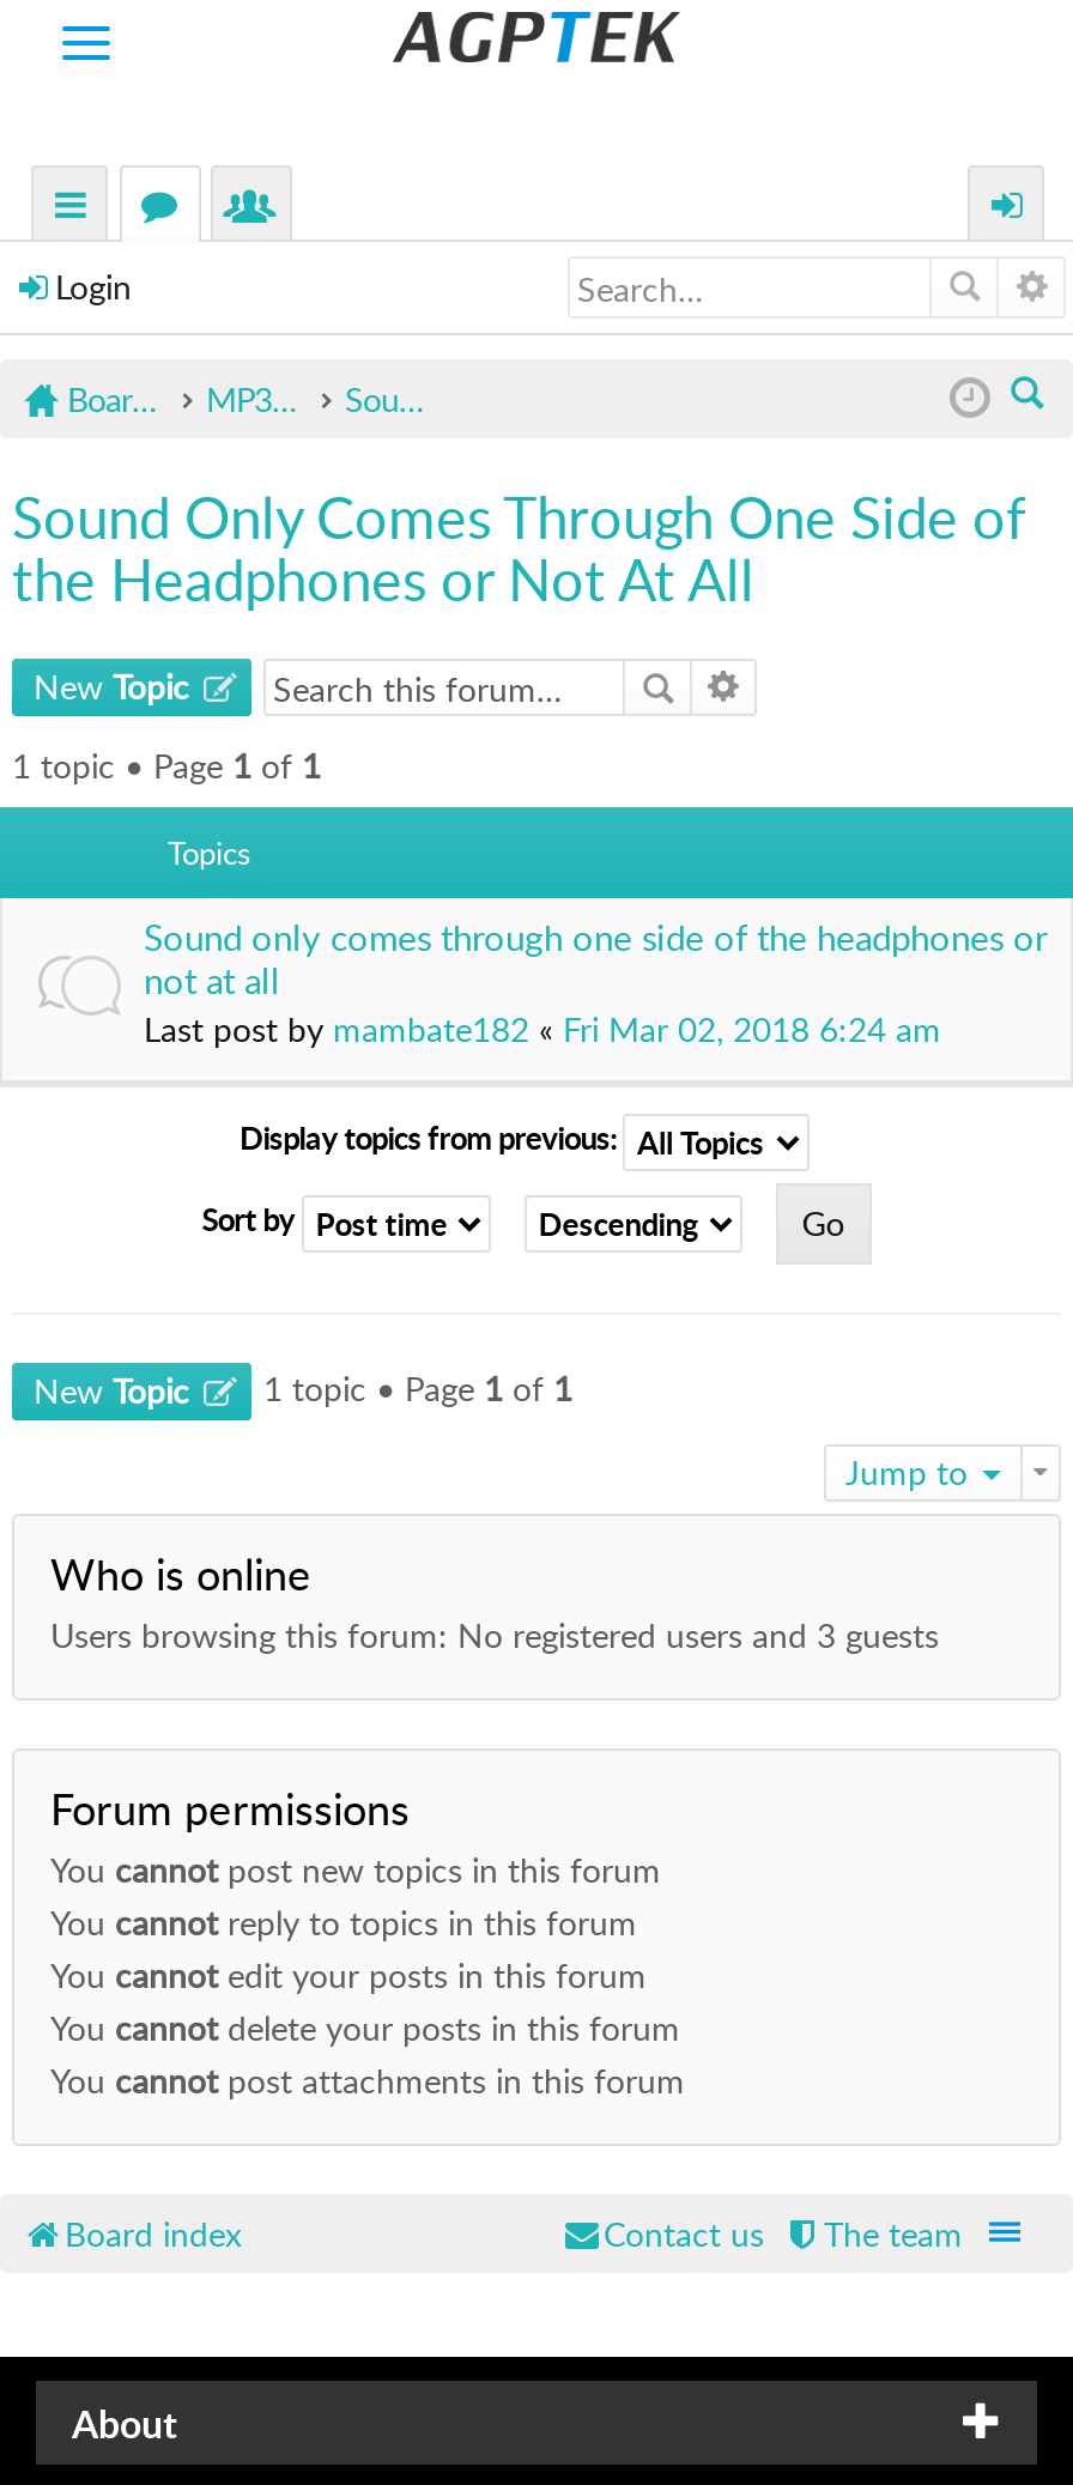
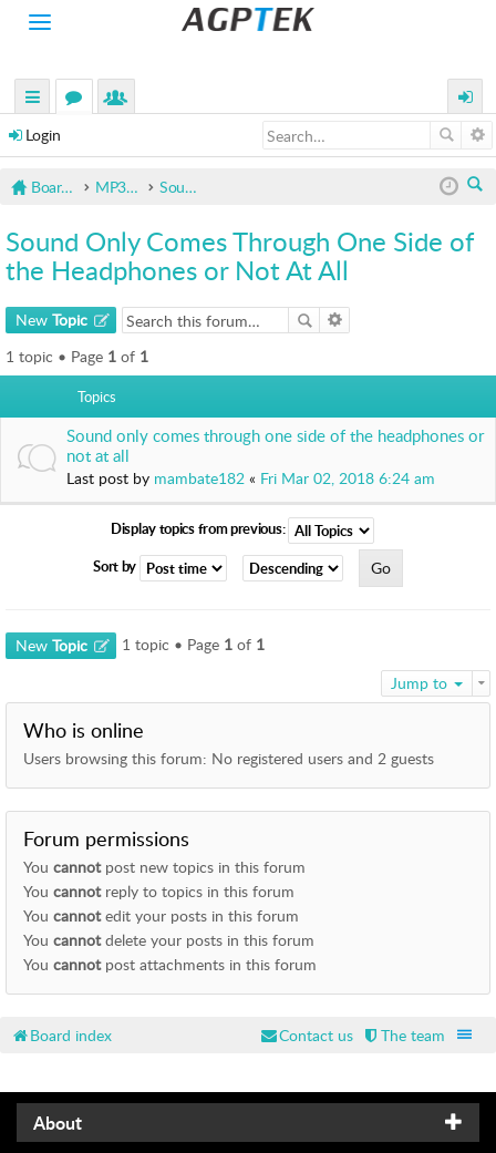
[50,1612,939,1657] Users browsing this forum: No registered users and 3 guests -> [23,748,434,769] Users browsing this forum: No registered users and 2 guests

